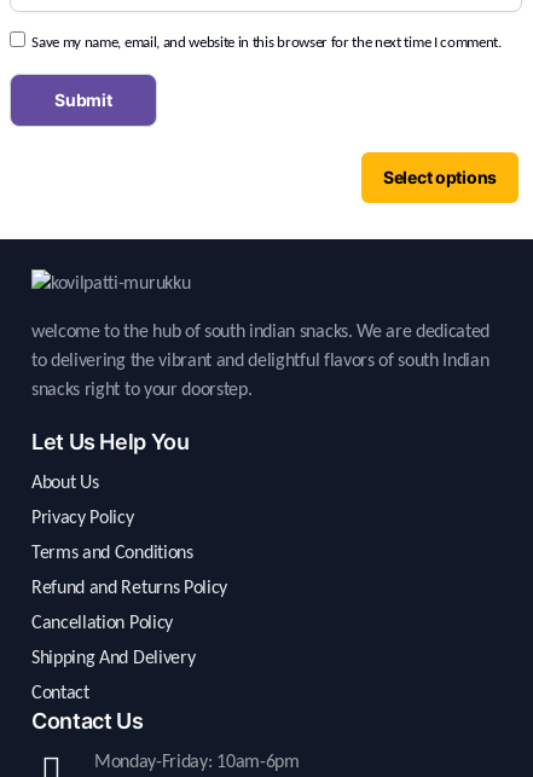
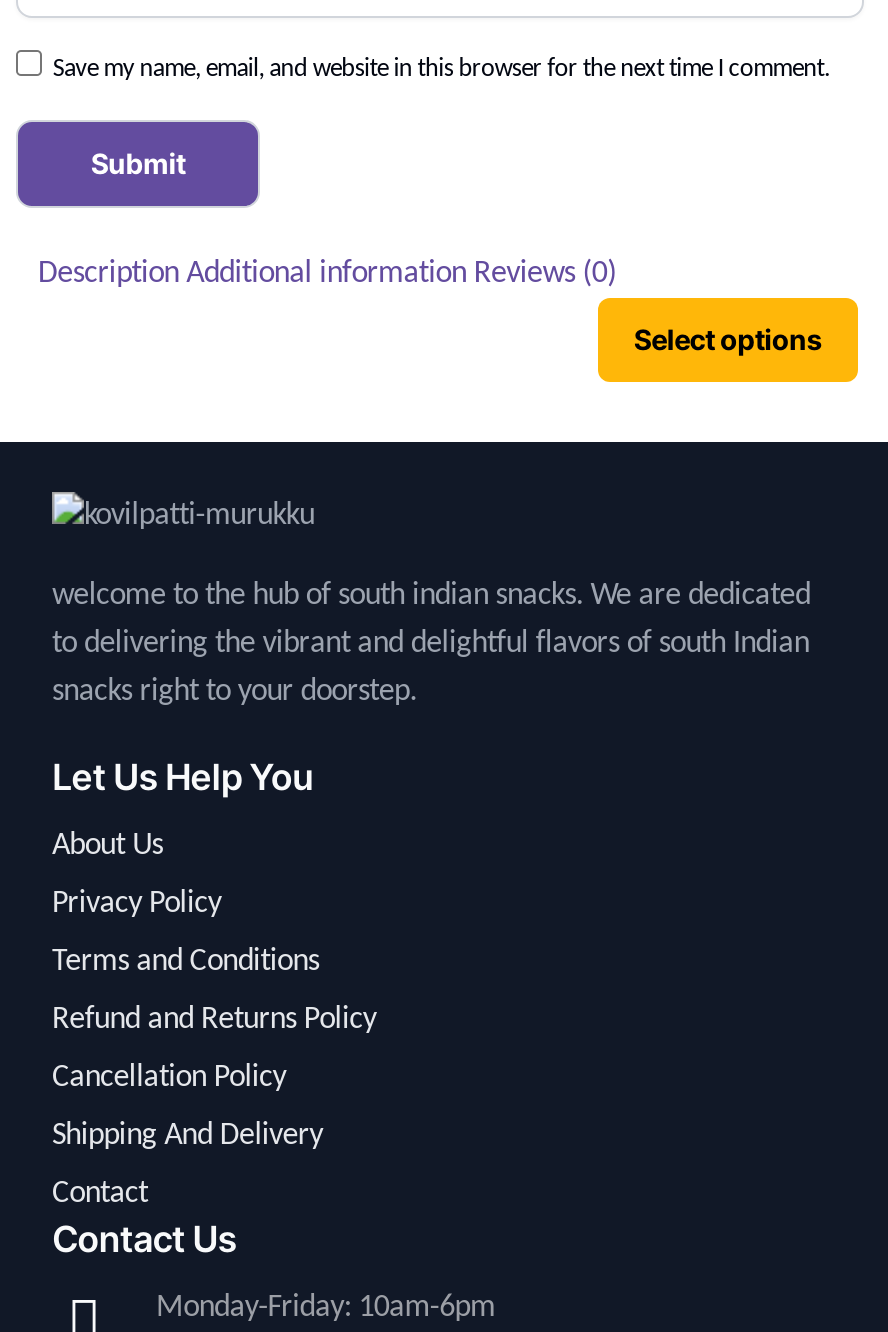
none -> [38,257,617,289] Description Additional information Reviews (0)

